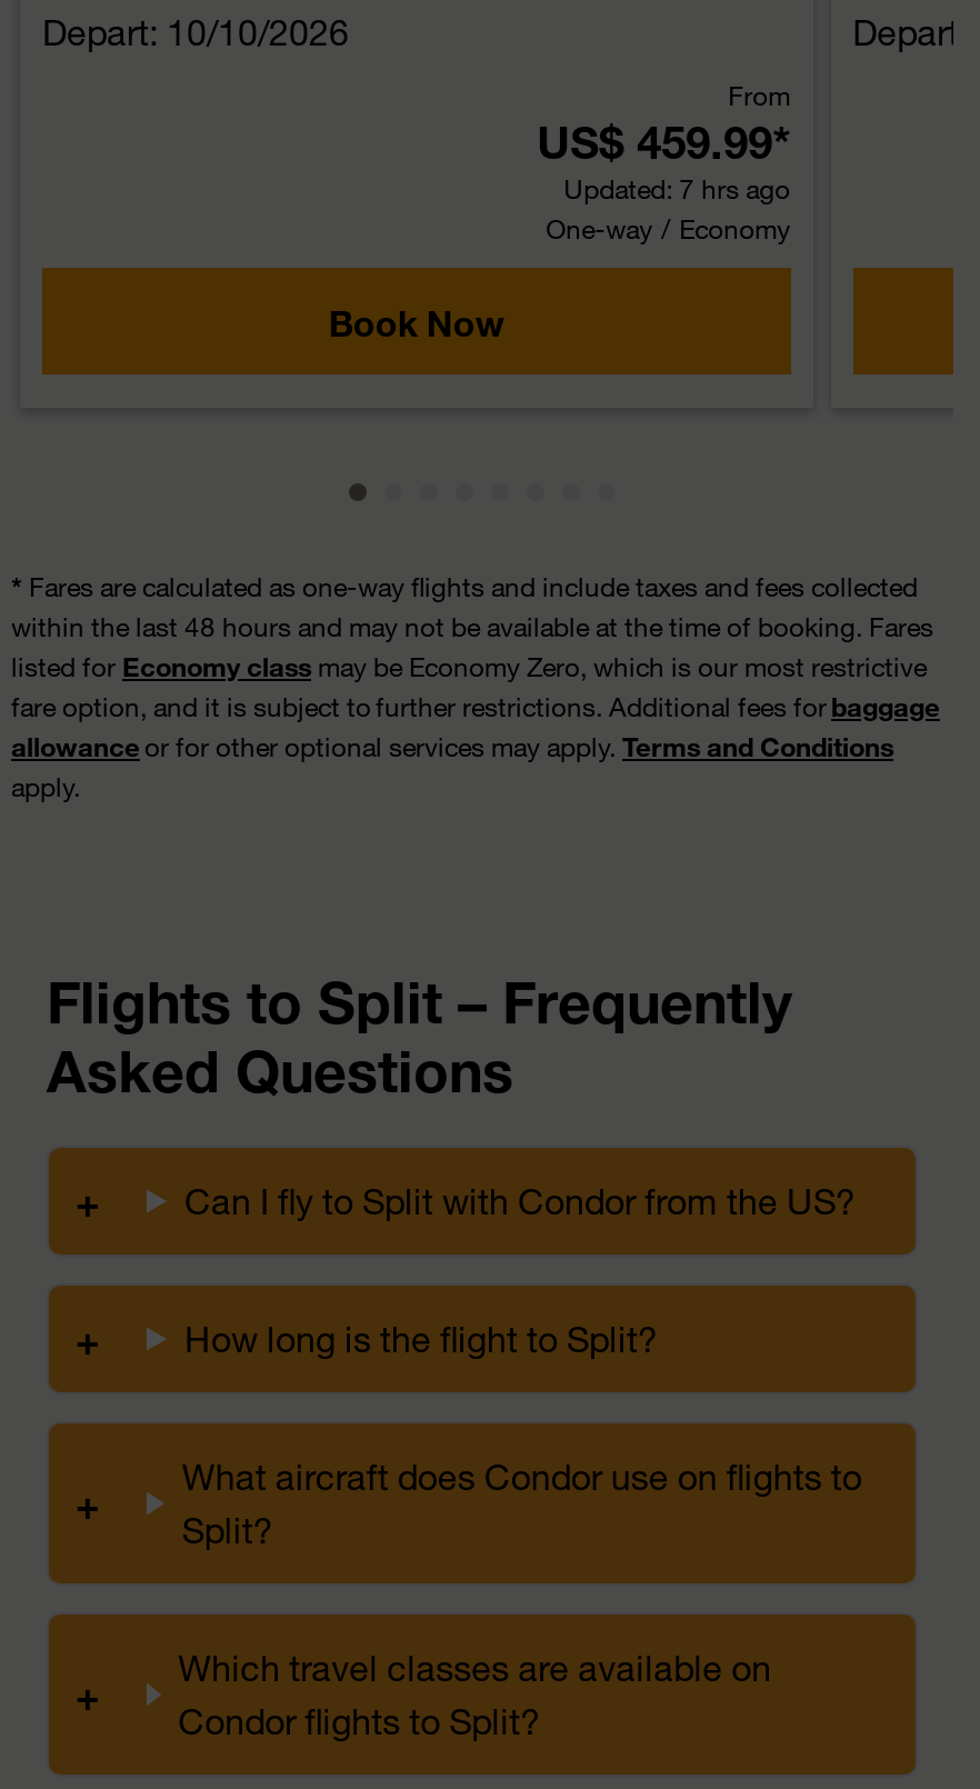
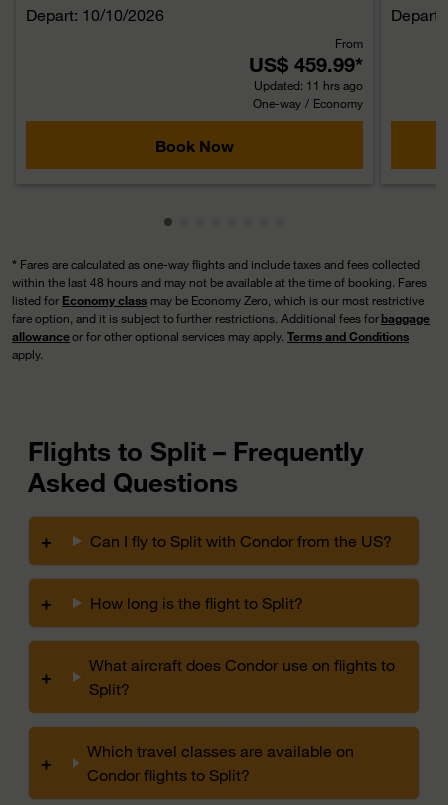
[564,172,790,206] Updated: 7 hrs ago -> [254,78,363,93] Updated: 11 hrs ago

